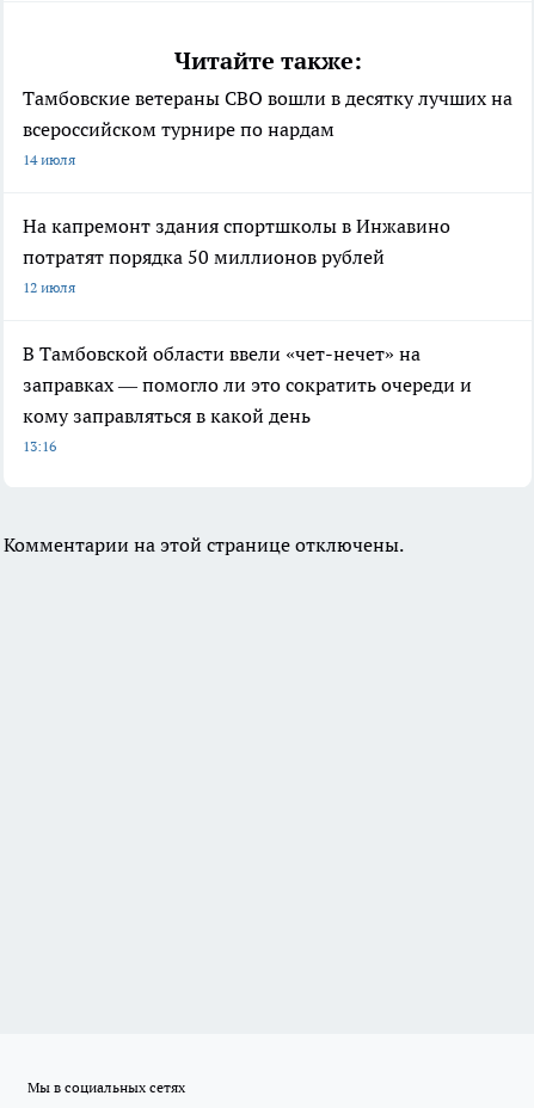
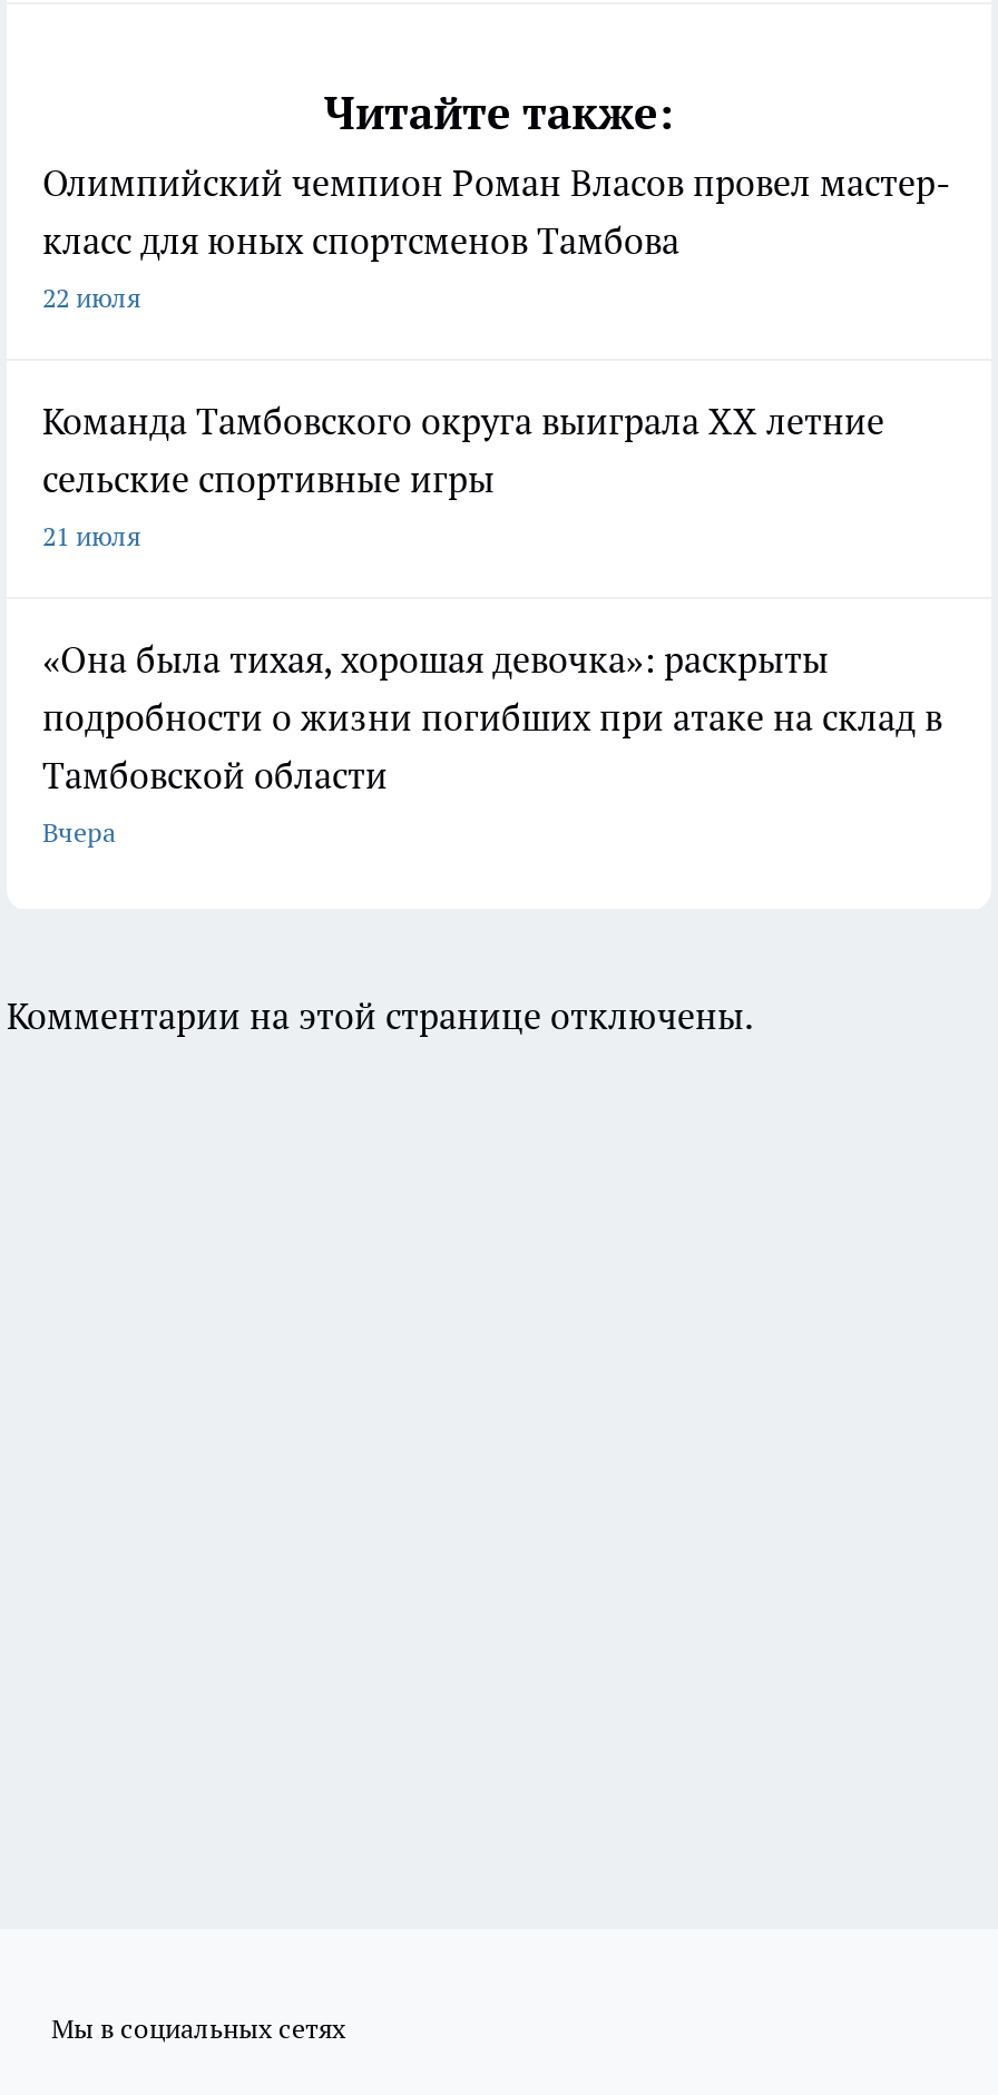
[23,86,512,169] Тамбовские ветераны СВО вошли в десятку лучших на | всероссийском турнире по нардам | 14 июля -> [42,161,951,315] Олимпийский чемпион Роман Власов провел мастер- | класс для юных спортсменов Тамбова | 22 июля
[23,214,450,296] На капремонт здания спортшколы в Инжавино | потратят порядка 50 миллионов рублей | 12 июля -> [42,399,884,553] Команда Тамбовского округа выиграла XX летние | сельские спортивные игры | 21 июля
[23,342,472,455] В Тамбовской области ввели «чет-нечет» на | заправках — помогло ли это сократить очереди и | кому заправляться в какой день | 13:16 -> [42,638,942,849] «Она была тихая, хорошая девочка»: раскрыты | подробности о жизни погибших при атаке на склад в | Тамбовской области | Вчера

